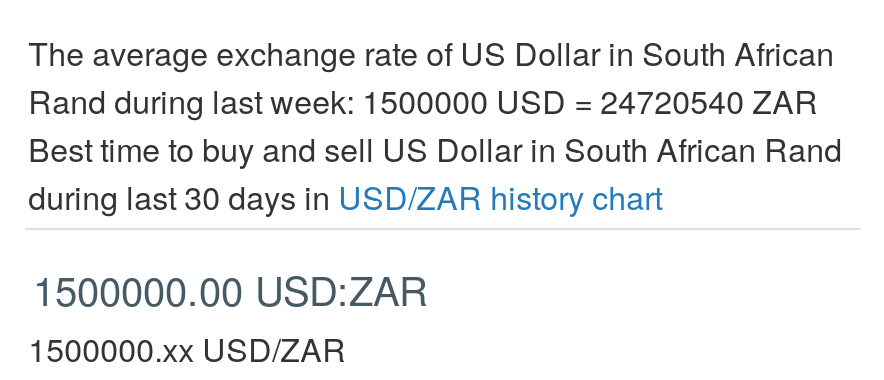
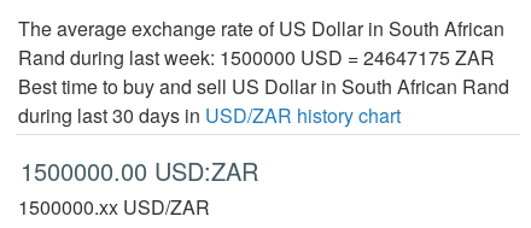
[28,77,818,123] Rand during last week: 1500000 USD = 24720540 ZAR -> [18,43,494,71] Rand during last week: 1500000 USD = 24647175 ZAR

